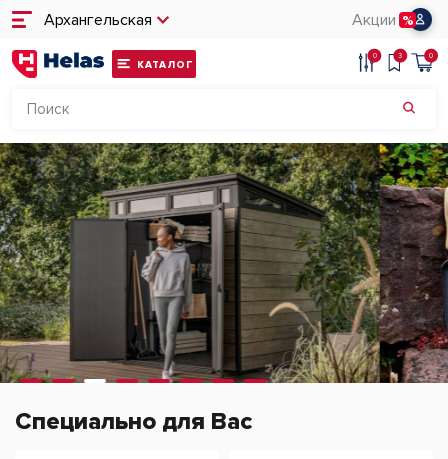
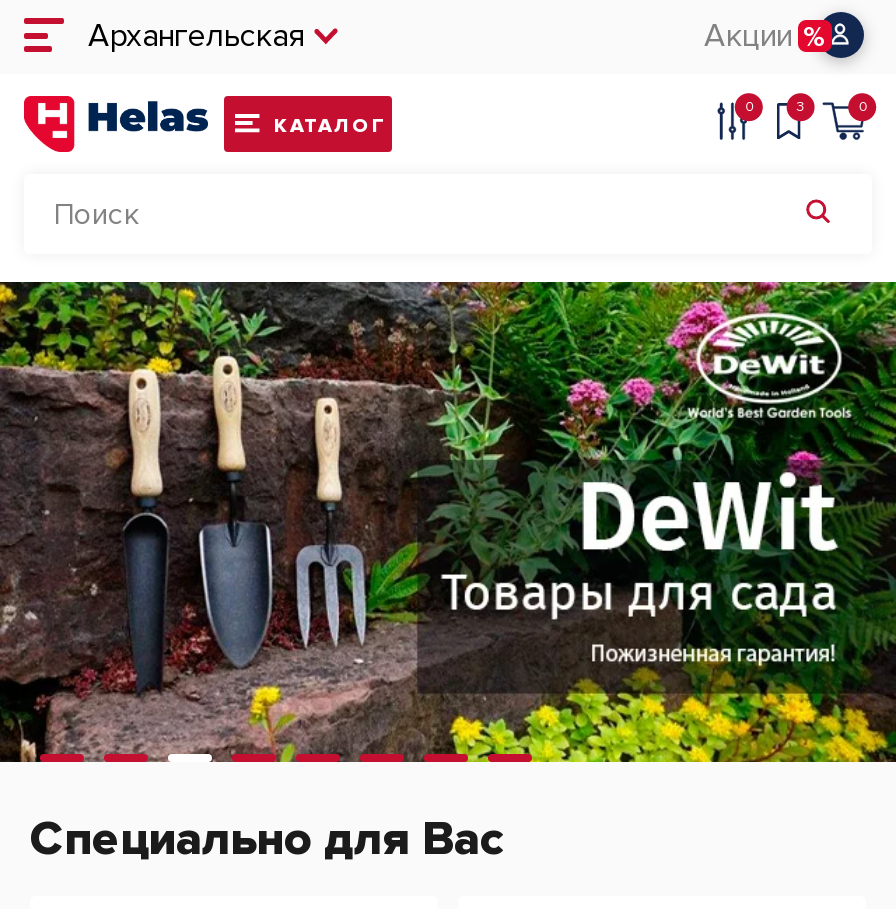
[3,142,445,384] [image] -> [6,280,890,764] [image]

